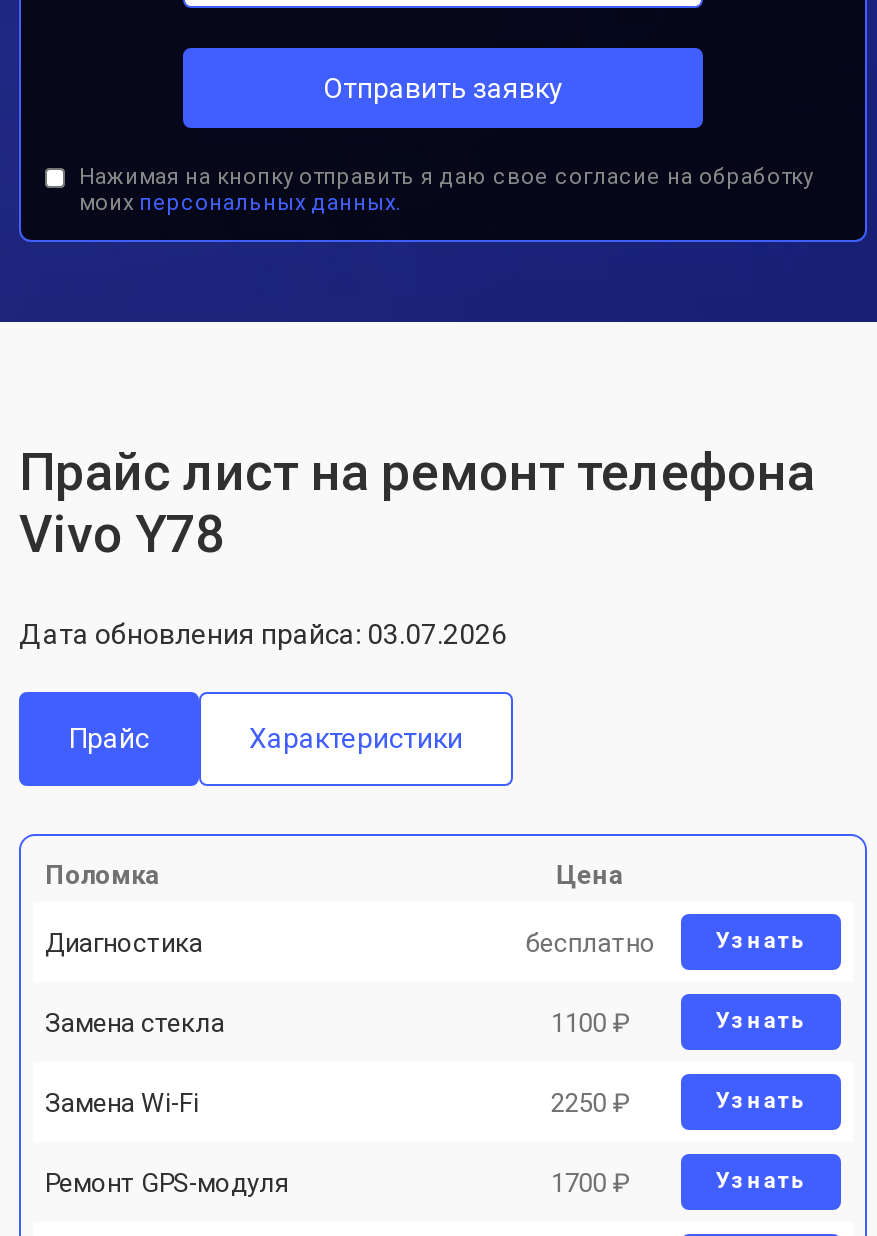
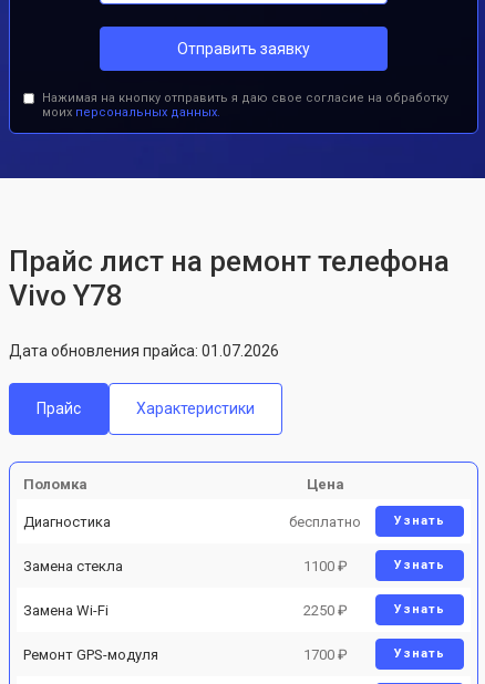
[19,618,507,650] Дата обновления прайса: 03.07.2026 -> [9,342,279,360] Дата обновления прайса: 01.07.2026

